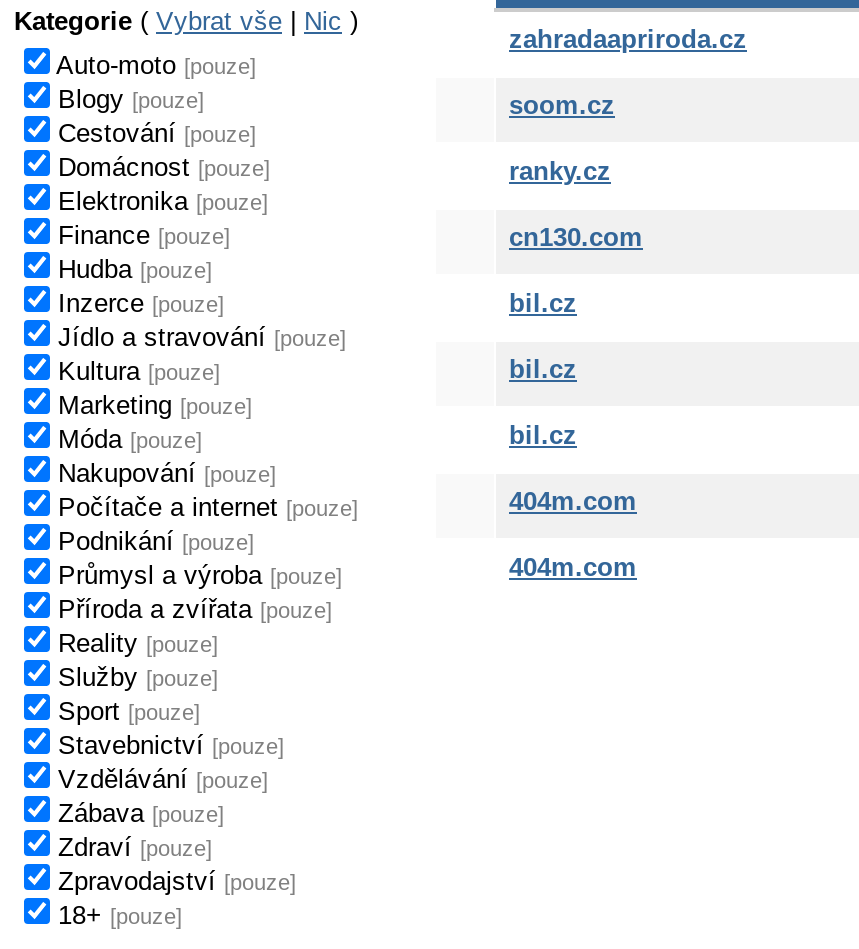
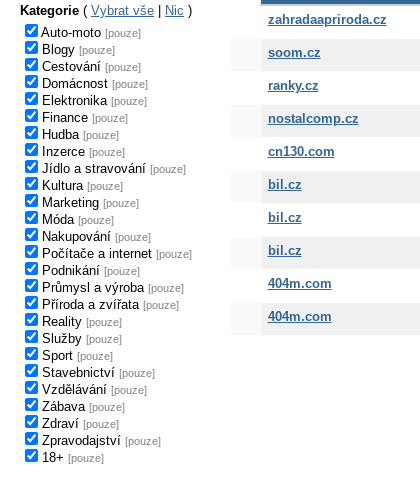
moved [509,222,643,582] -> [267,144,334,324]: cn130.com | bil.cz | bil.cz | bil.cz | 404m.com | 404m.com
none -> [267,111,358,126] nostalcomp.cz

